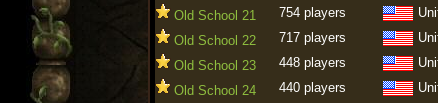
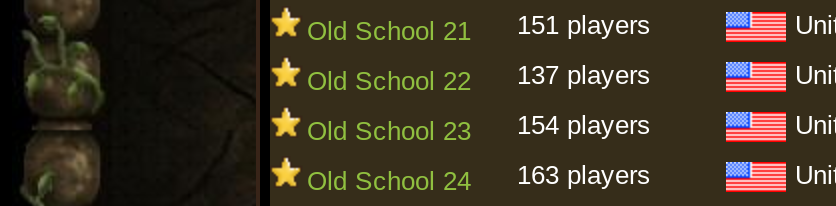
[173,5,345,23] Old School 21 754 players -> [307,10,651,46] Old School 21 151 players
[173,30,345,48] Old School 22 717 players -> [307,60,651,96] Old School 22 137 players
[173,55,345,73] Old School 23 448 players -> [307,110,651,146] Old School 23 154 players
[173,80,345,98] Old School 24 440 players -> [307,160,651,196] Old School 24 163 players

